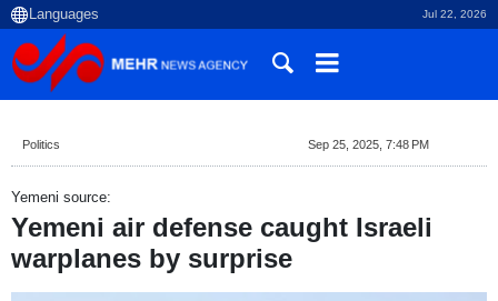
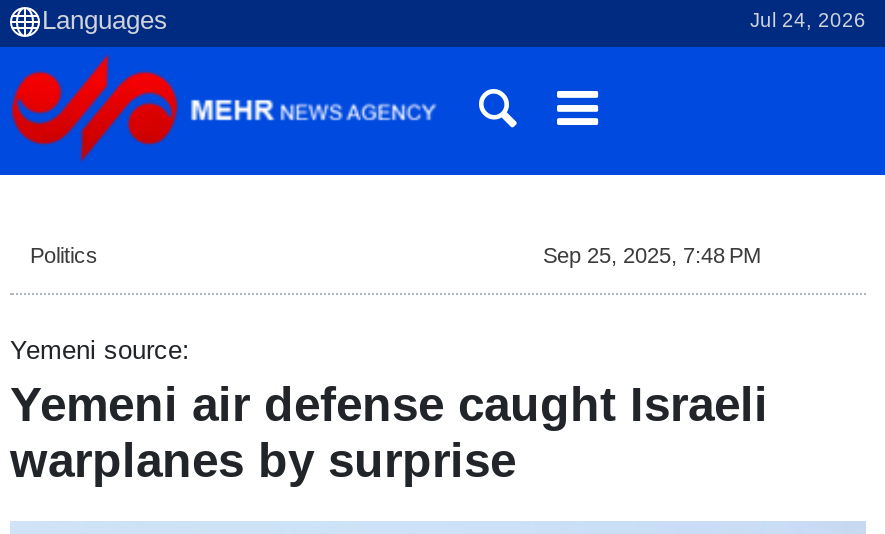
[422,8,487,20] Jul 22, 2026 -> [750,9,866,31] Jul 24, 2026

